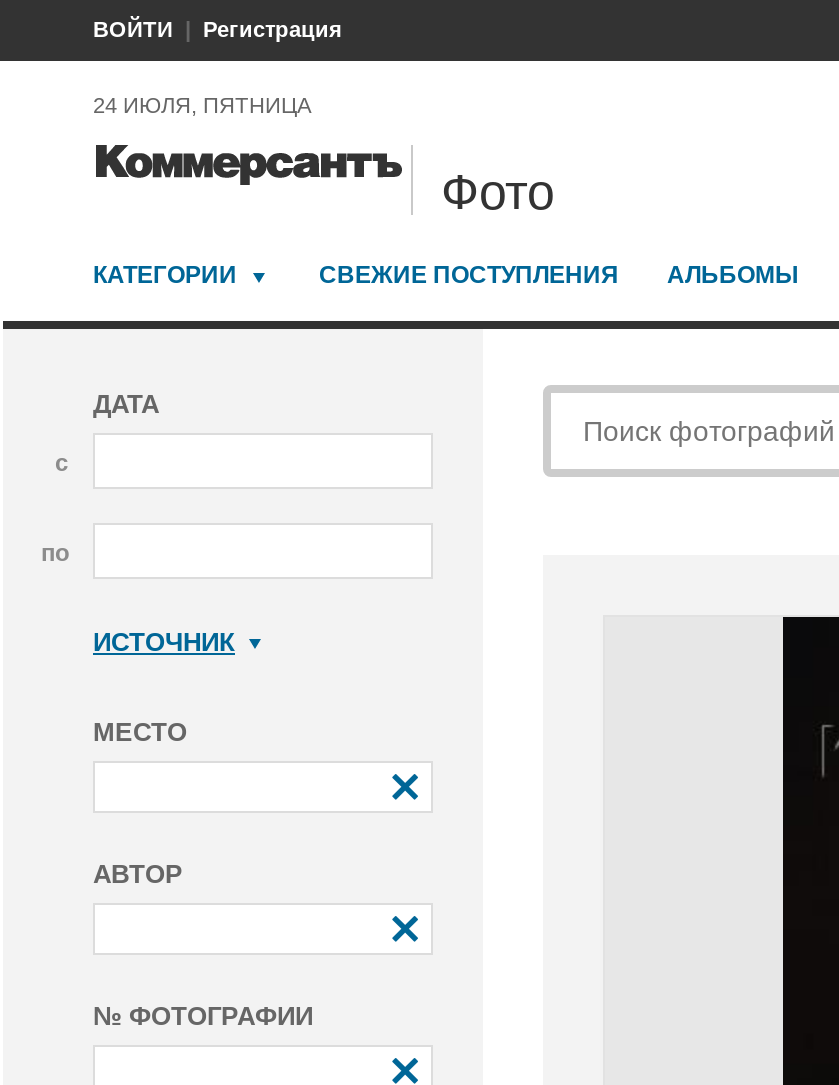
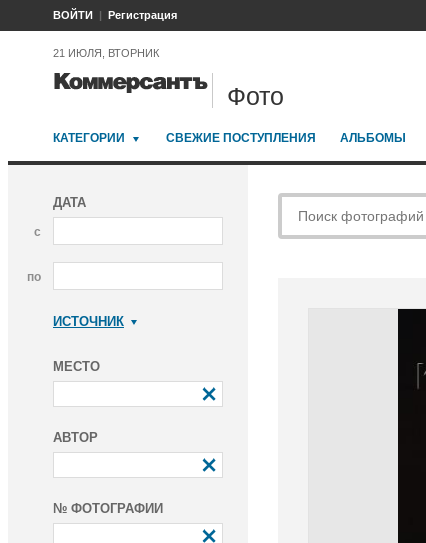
[93,93,311,117] 24 ИЮЛЯ, ПЯТНИЦА -> [53,47,159,59] 21 ИЮЛЯ, ВТОРНИК

